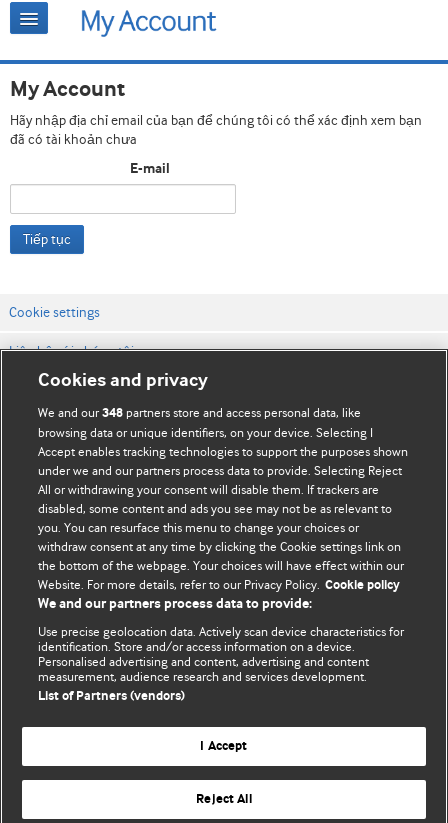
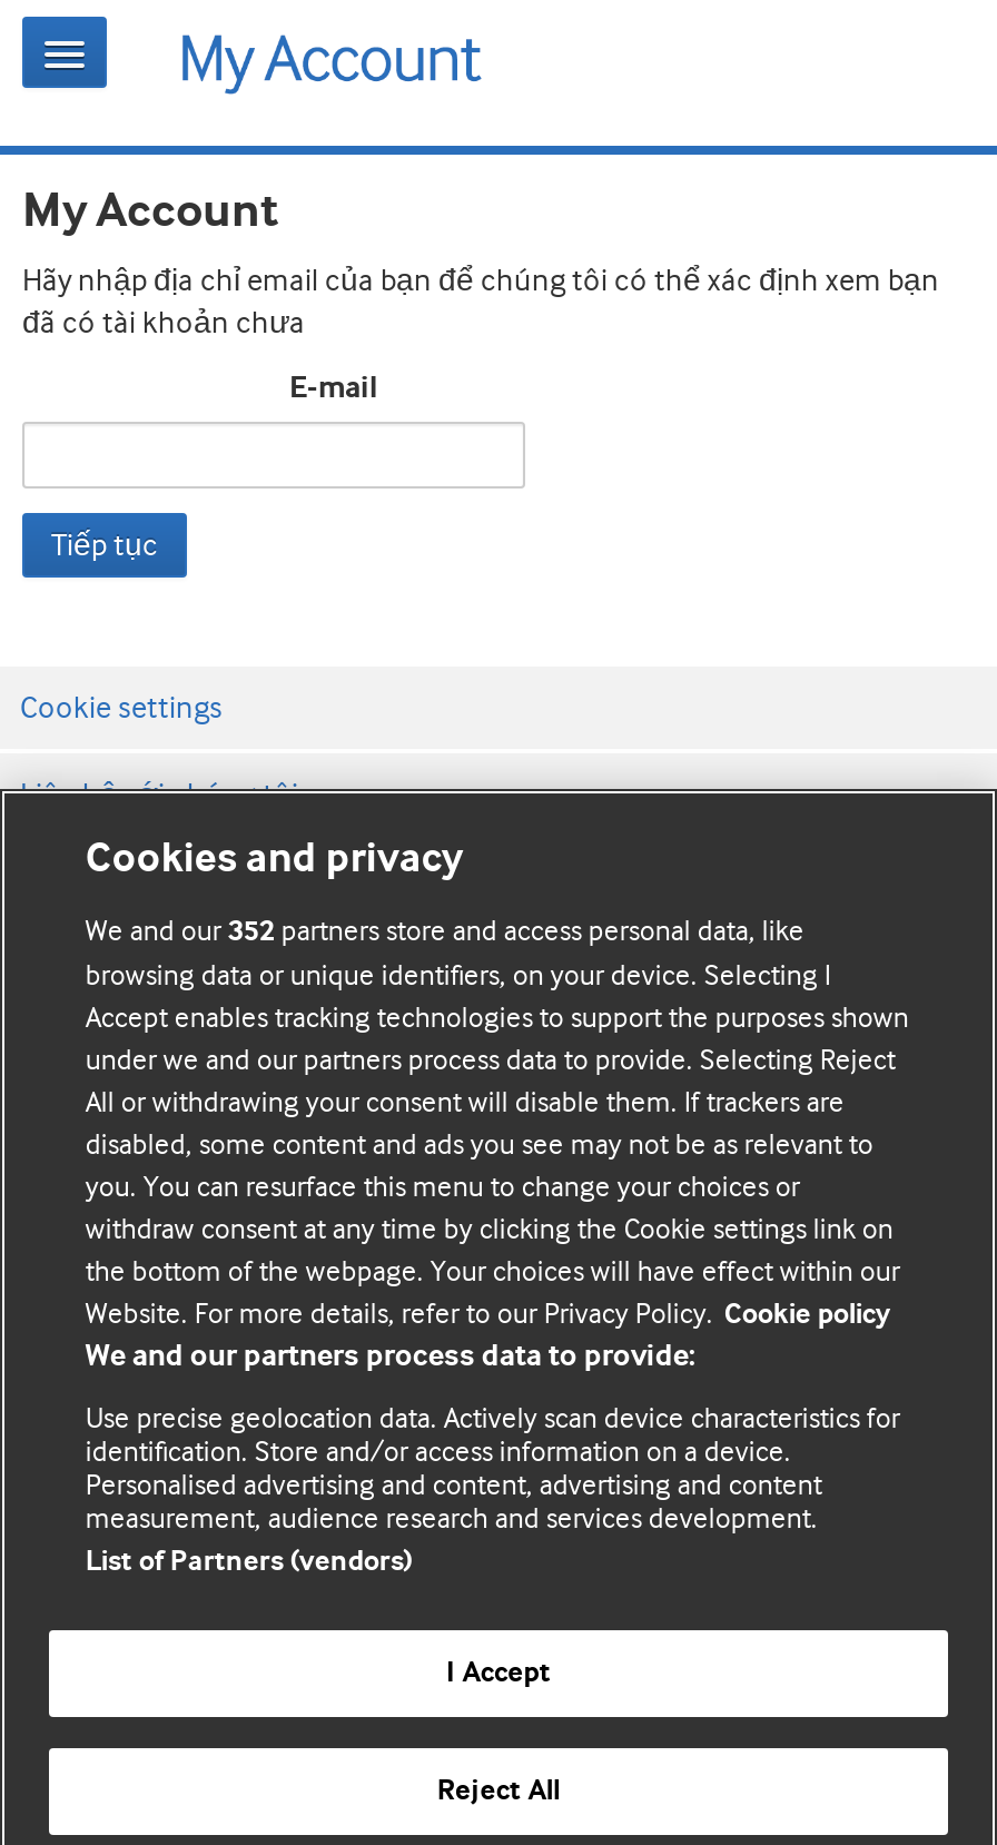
[38,405,361,421] We and our 348 partners store and access personal data, like -> [85,914,804,949] We and our 352 partners store and access personal data, like

